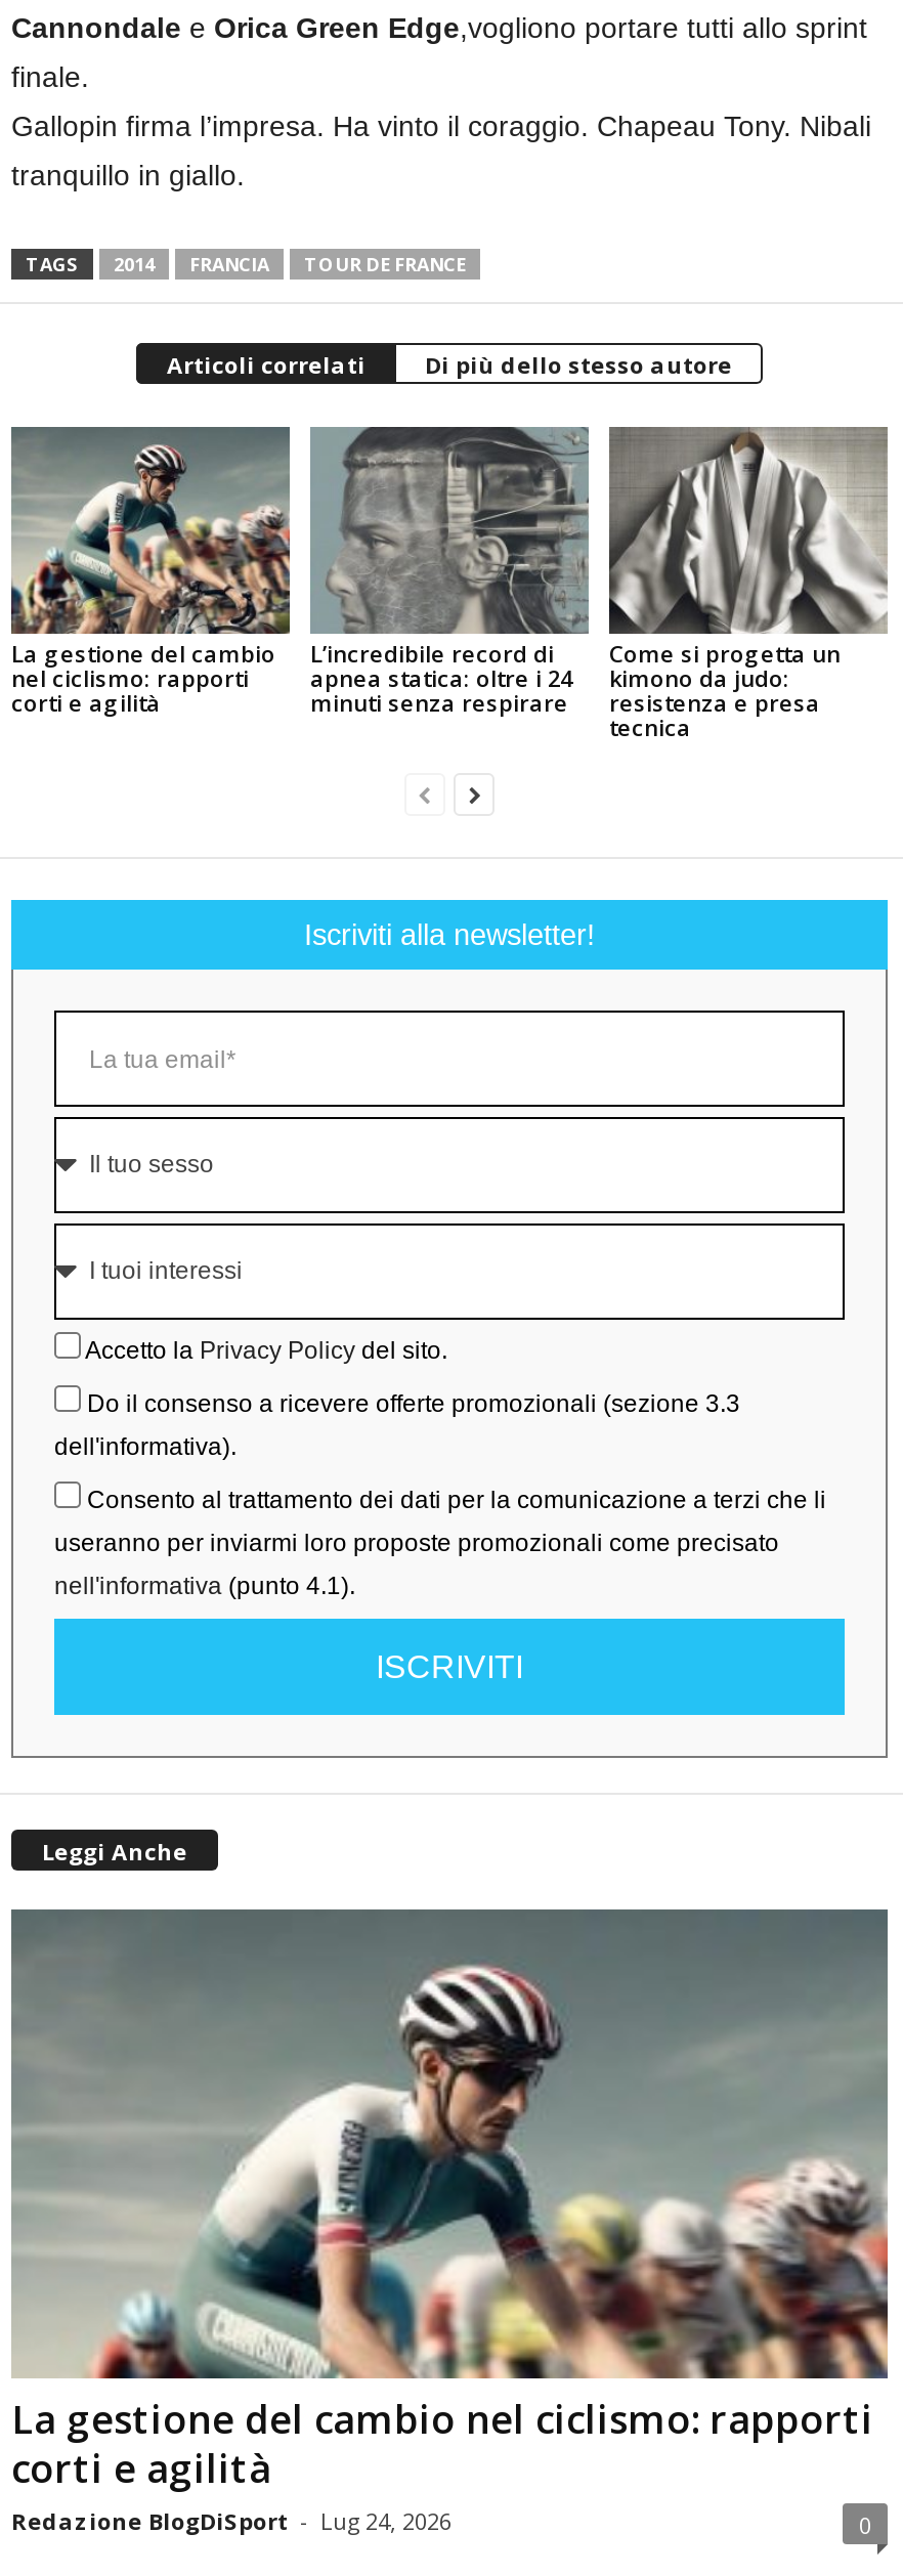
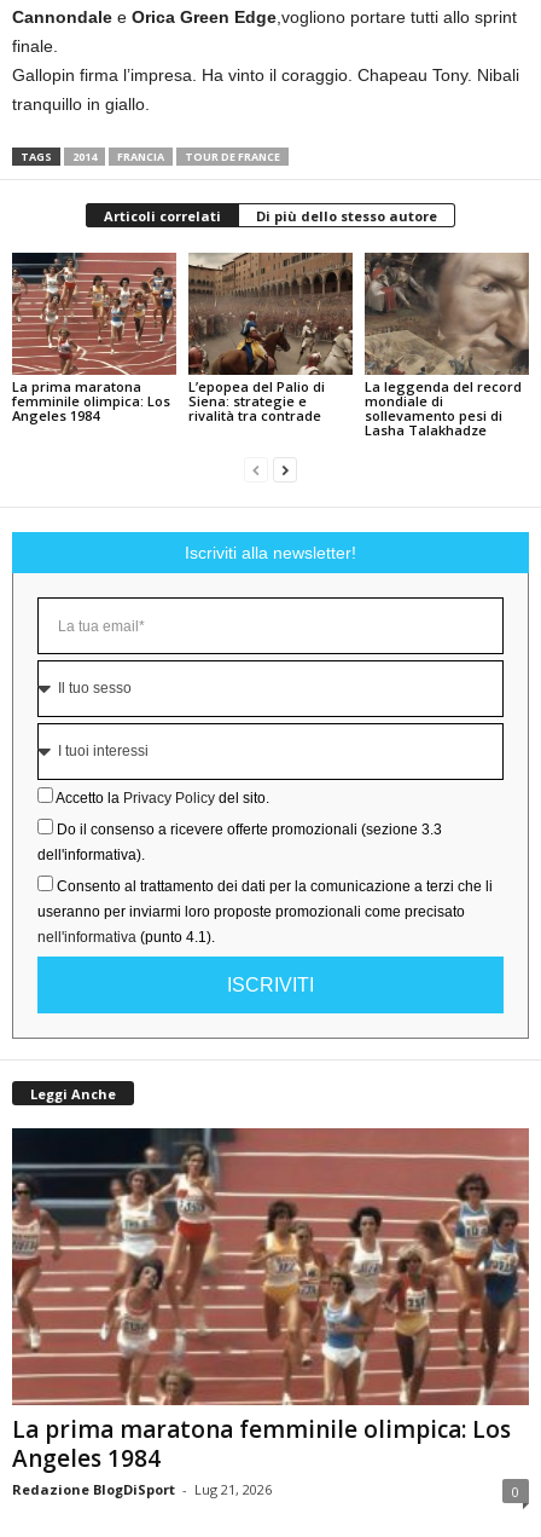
[9,425,292,719] [image] | La gestione del cambio | nel ciclismo: rapporti | corti e agilità -> [11,252,178,425] [image] | La prima maratona | femminile olimpica: Los | Angeles 1984
[310,425,589,719] [image] | L’incredibile record di | apnea statica: oltre i 24 | minuti senza respirare -> [187,252,354,425] [image] | L’epopea del Palio di | Siena: strategie e | rivalità tra contrade
[607,427,888,743] [image] | Come si progetta un | kimono da judo: | resistenza e presa | tecnica -> [363,253,530,439] [image] | La leggenda del record | mondiale di | sollevamento pesi di | Lasha Talakhadze
[9,1907,890,2535] [image] | La gestione del cambio nel ciclismo: rapporti | corti e agilità | Redazione BlogDiSport - Lug 24, 2026 -> [11,1127,530,1498] [image] | La prima maratona femminile olimpica: Los | Angeles 1984 | Redazione BlogDiSport - Lug 21, 2026

